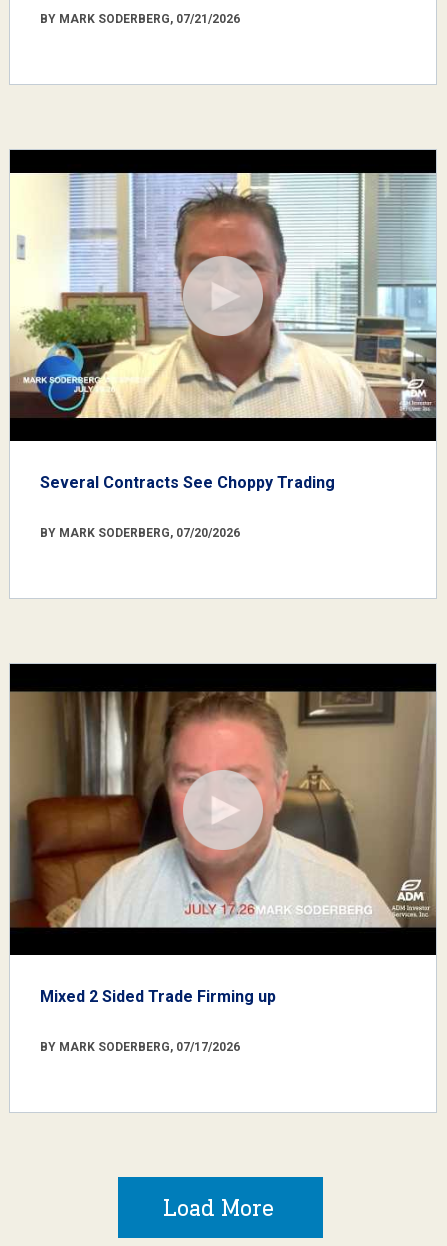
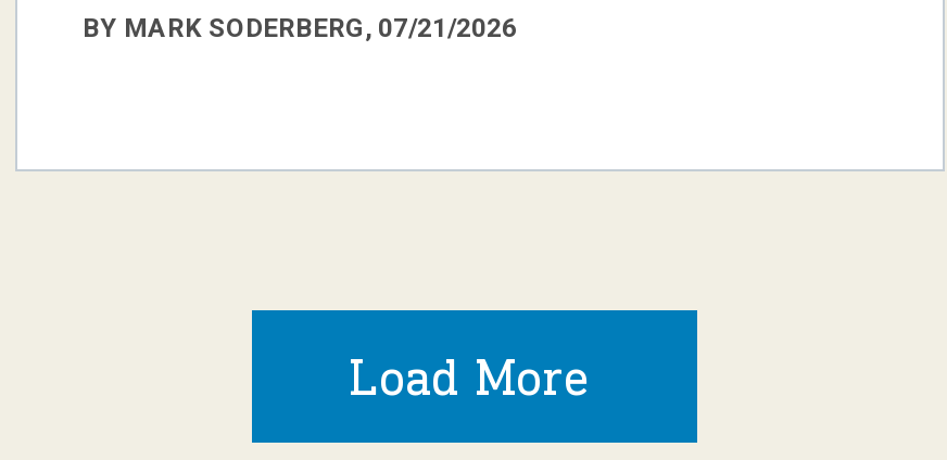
[9,149,437,540] [image] | Several Contracts See Choppy Trading | BY MARK SODERBERG, 07/20/2026 -> none
[9,663,437,1054] [image] | Mixed 2 Sided Trade Firming up | BY MARK SODERBERG, 07/17/2026 -> none

